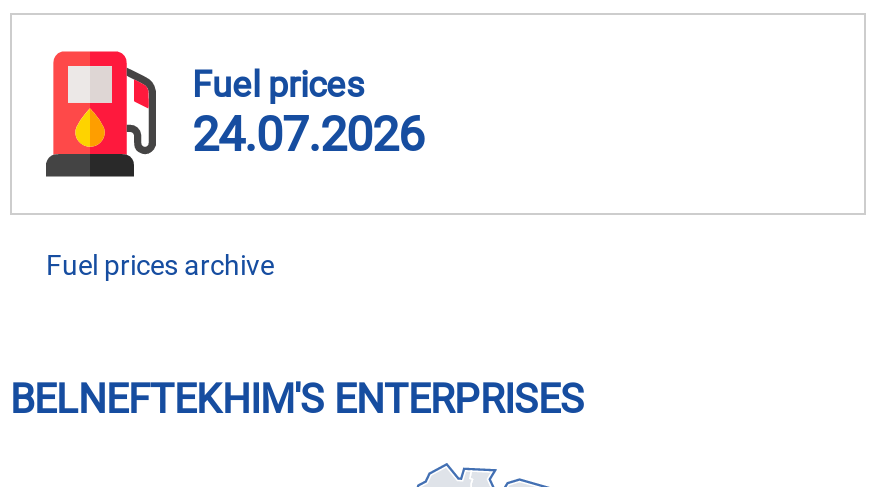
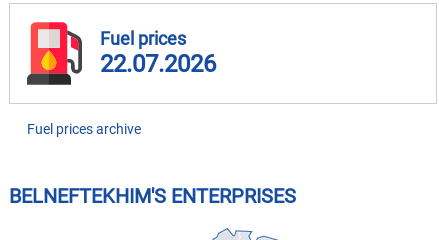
[192,107,424,163] 24.07.2026 -> [100,50,216,78] 22.07.2026

